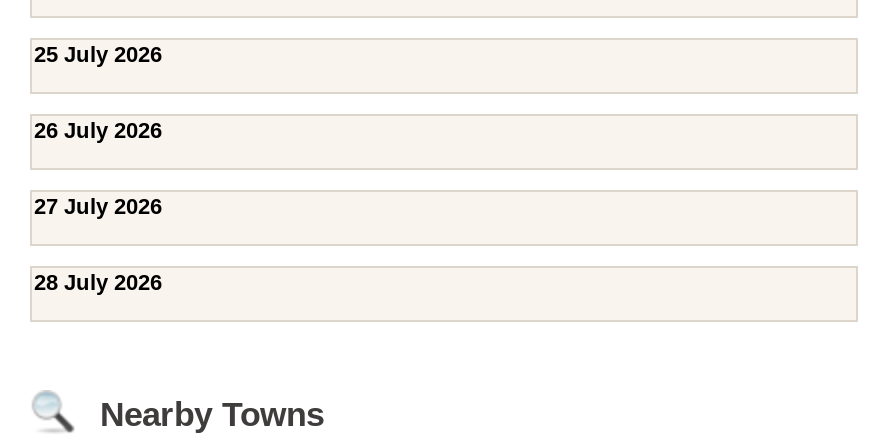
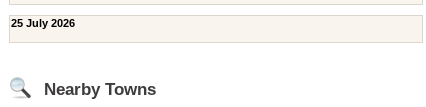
[34,118,162,294] 26 July 2026 | 27 July 2026 | 28 July 2026 -> none

